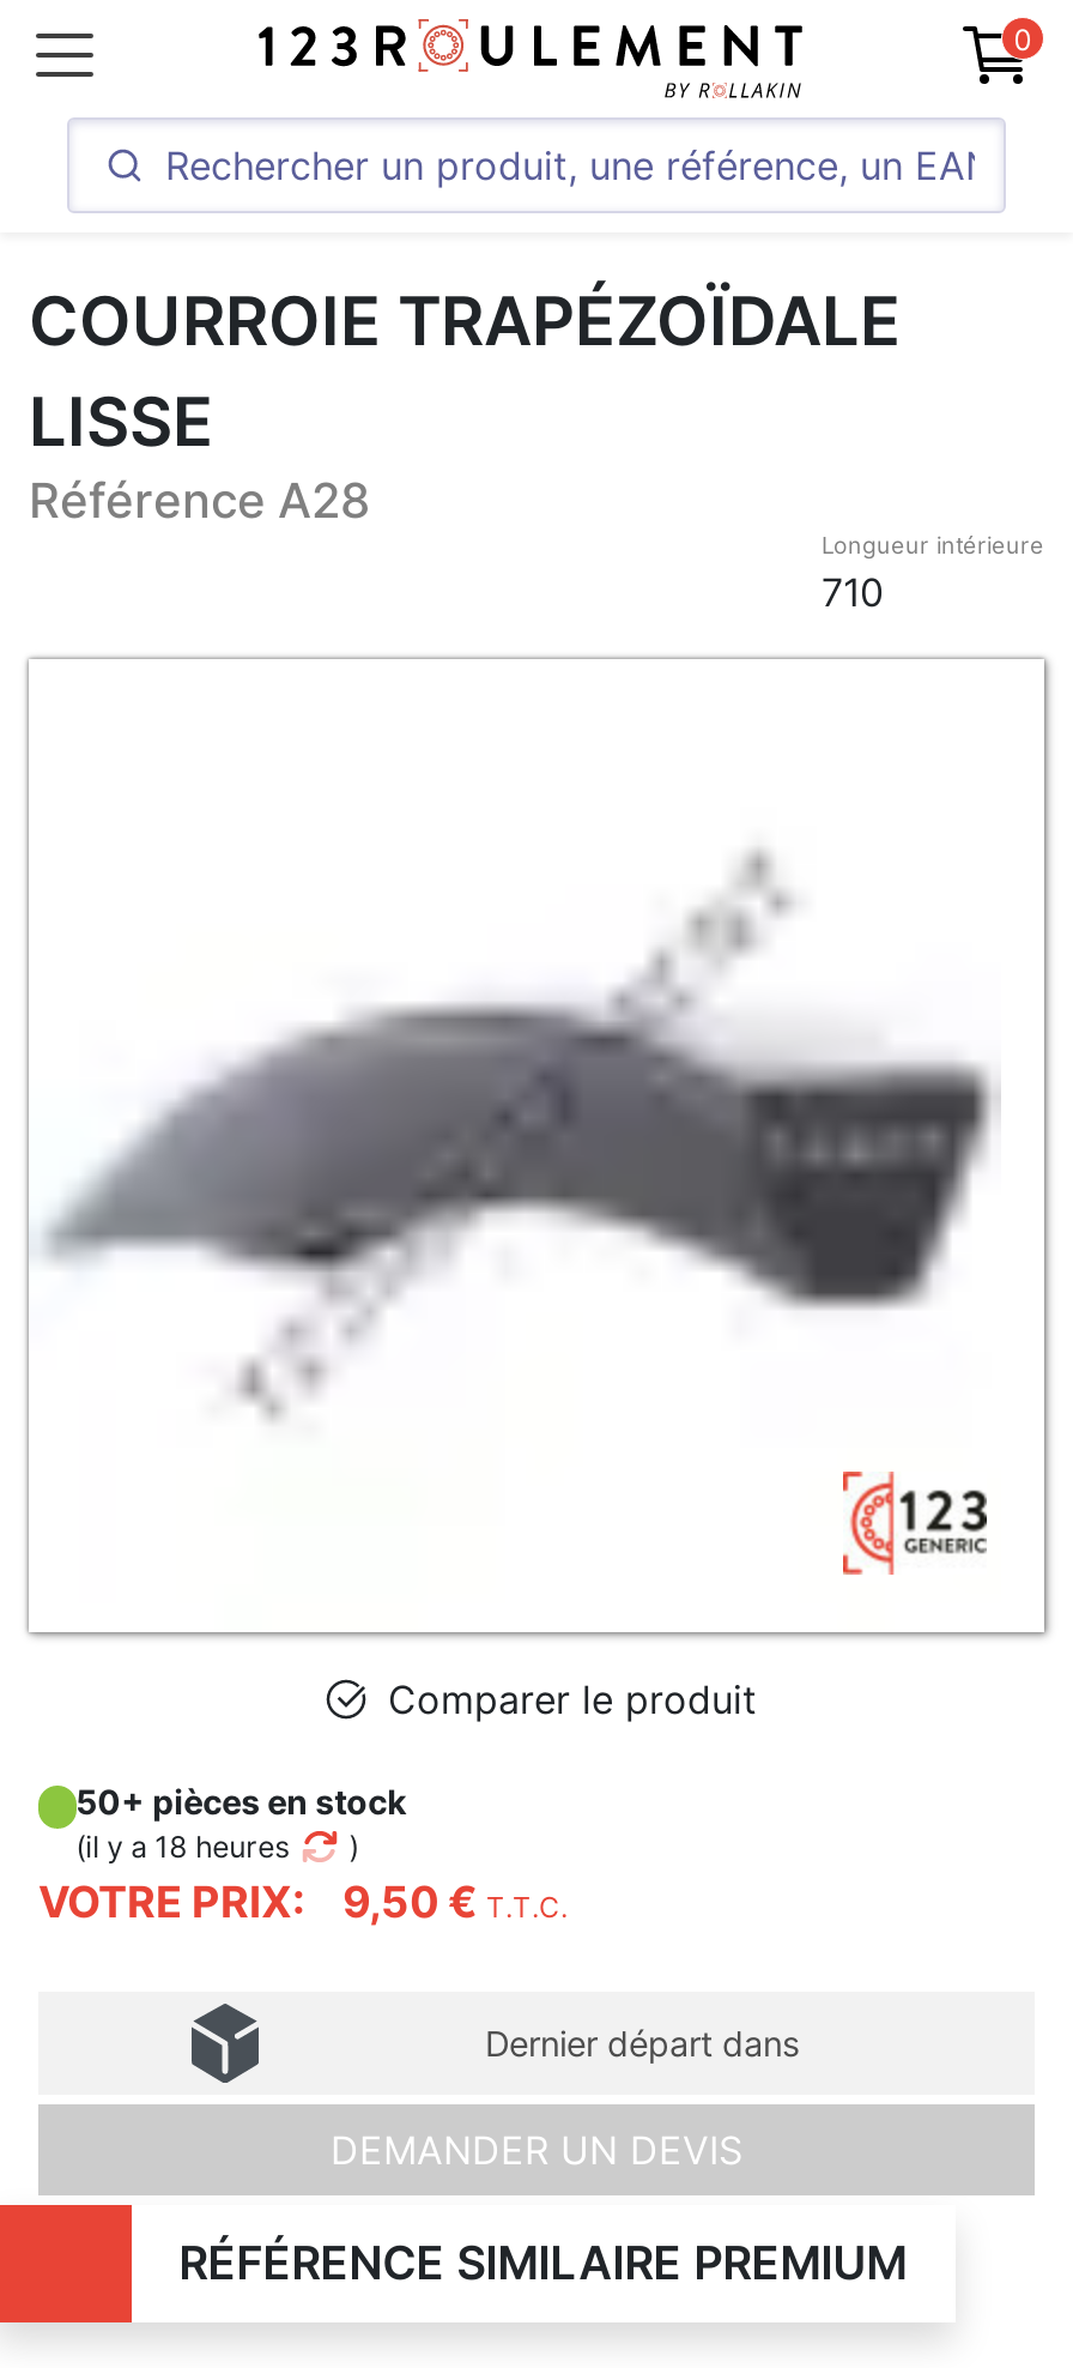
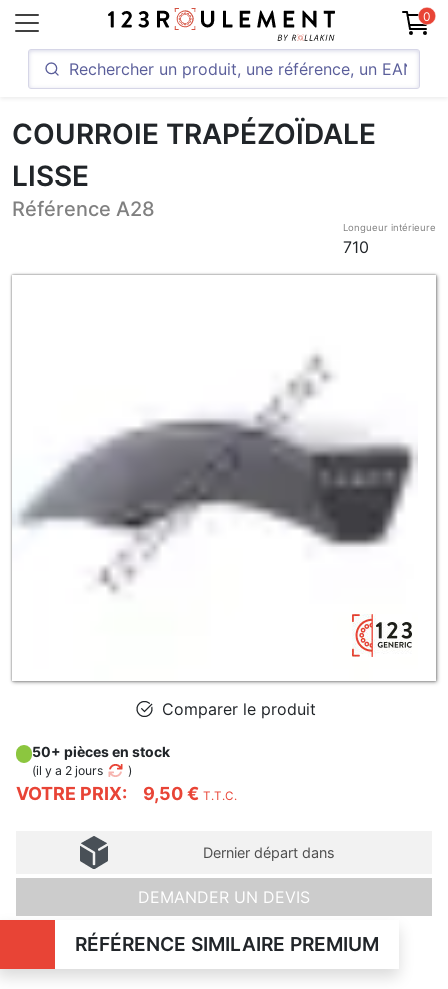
[76,1829,289,1865] (il y a 18 heures -> [32,763,103,778] (il y a 2 jours

